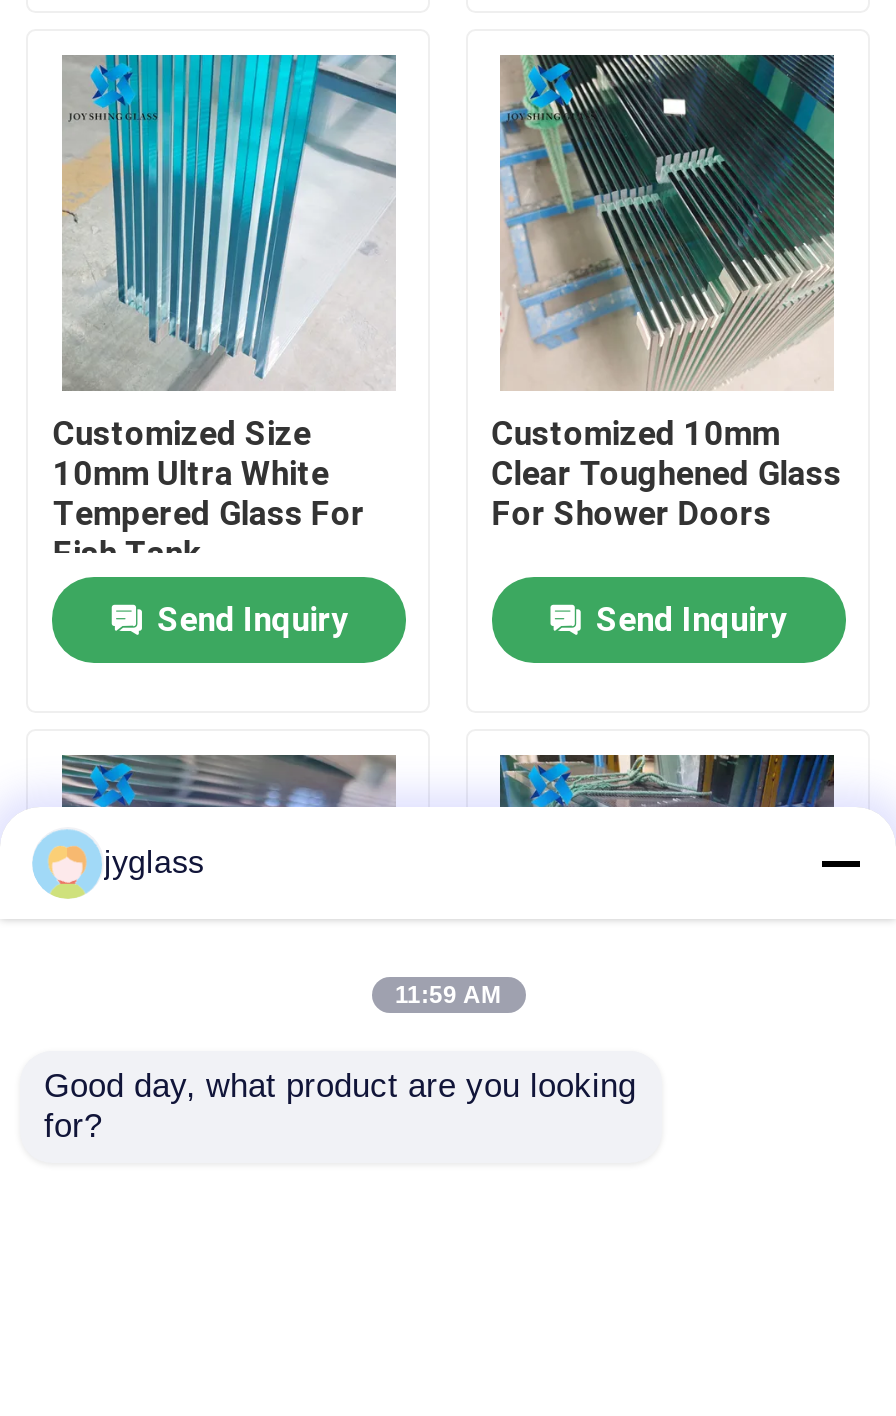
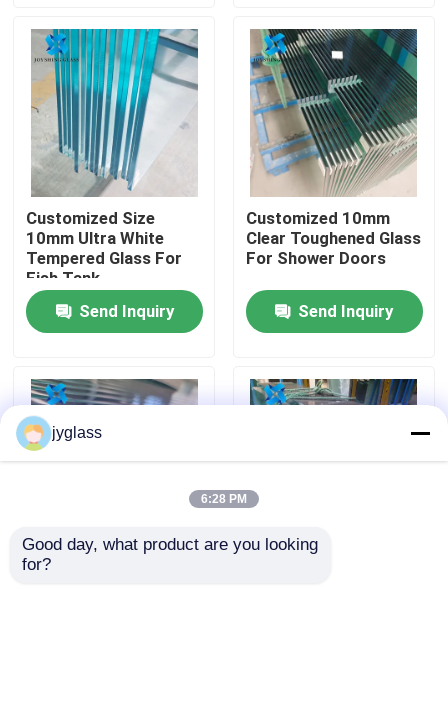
[395,981,501,1009] 11:59 AM -> [201,492,247,506] 6:28 PM

